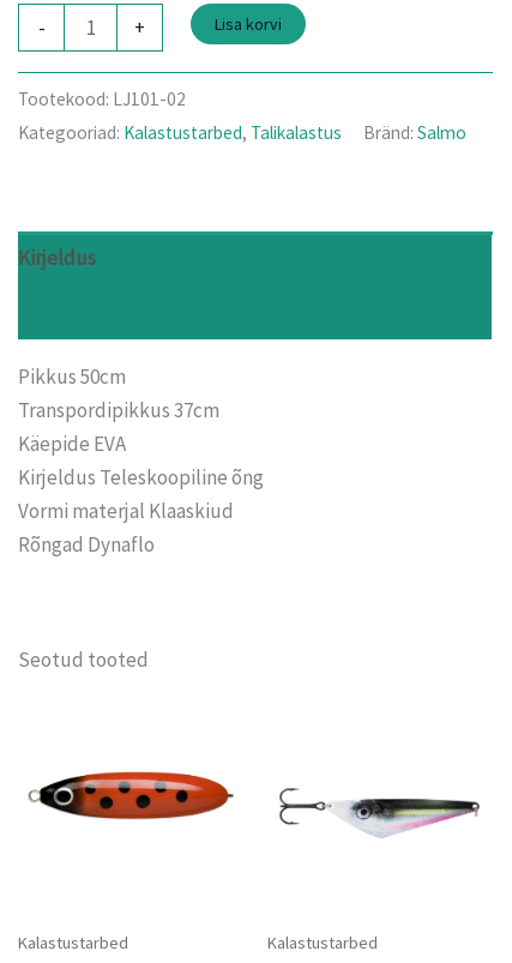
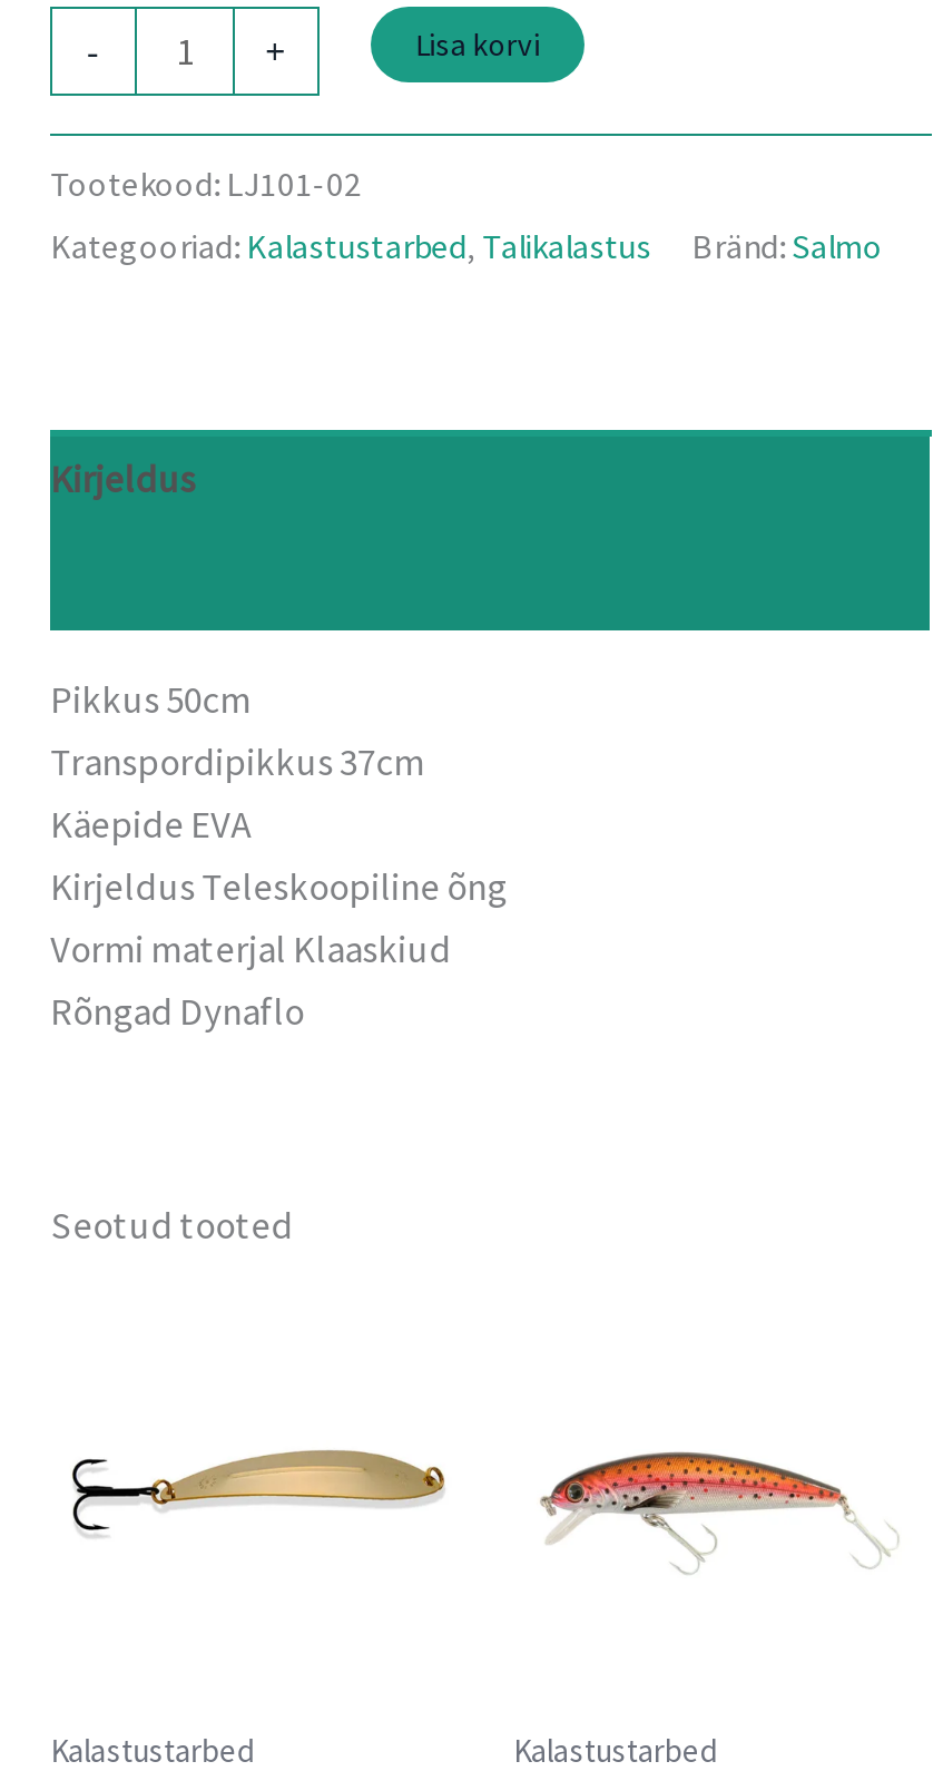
[29,771,234,825] [image] -> [70,1435,449,1535] [image]
[278,782,481,839] [image] -> [536,1450,907,1570] [image]

